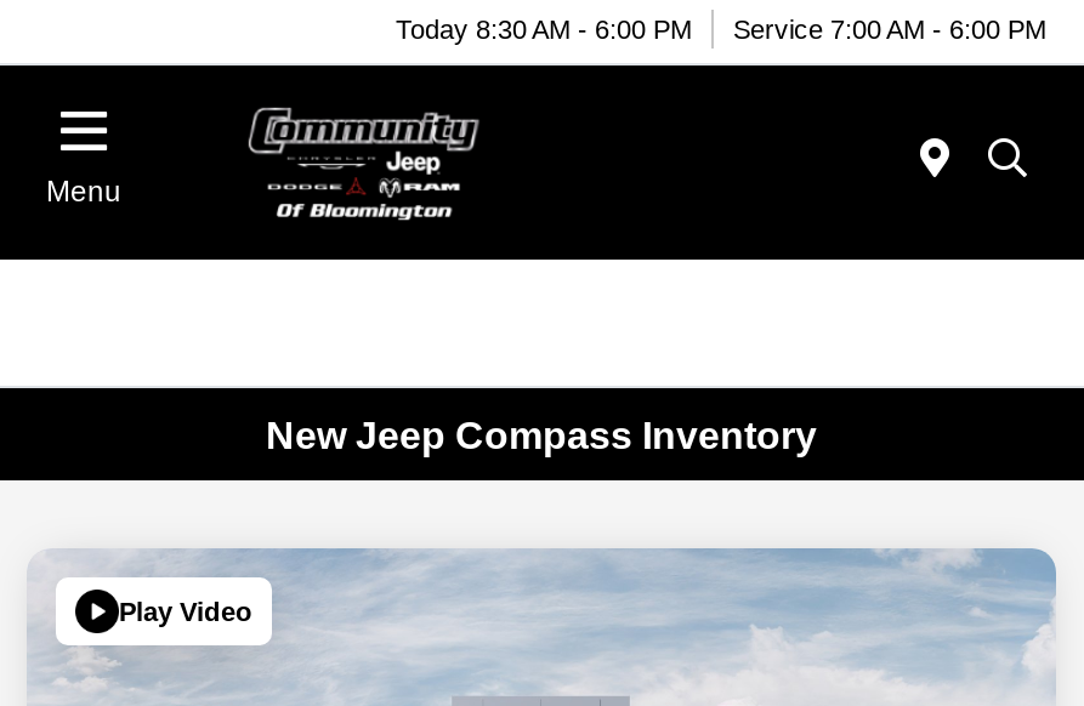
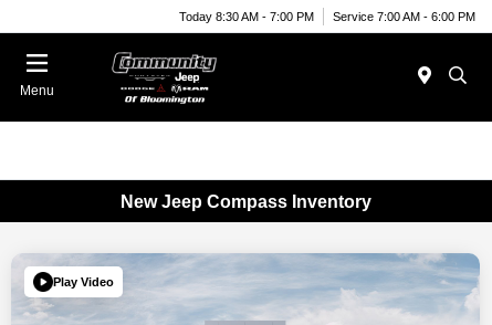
[396,13,1046,42] Today 8:30 AM - 6:00 PM Service 7:00 AM - 6:00 PM -> [179,9,475,23] Today 8:30 AM - 7:00 PM Service 7:00 AM - 6:00 PM

